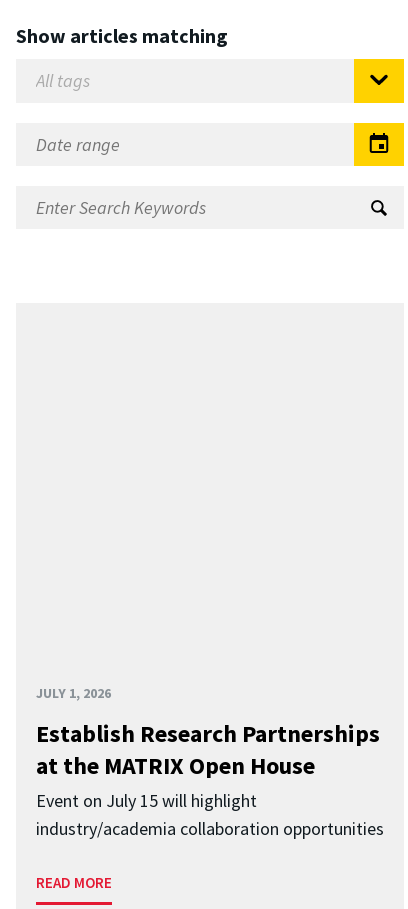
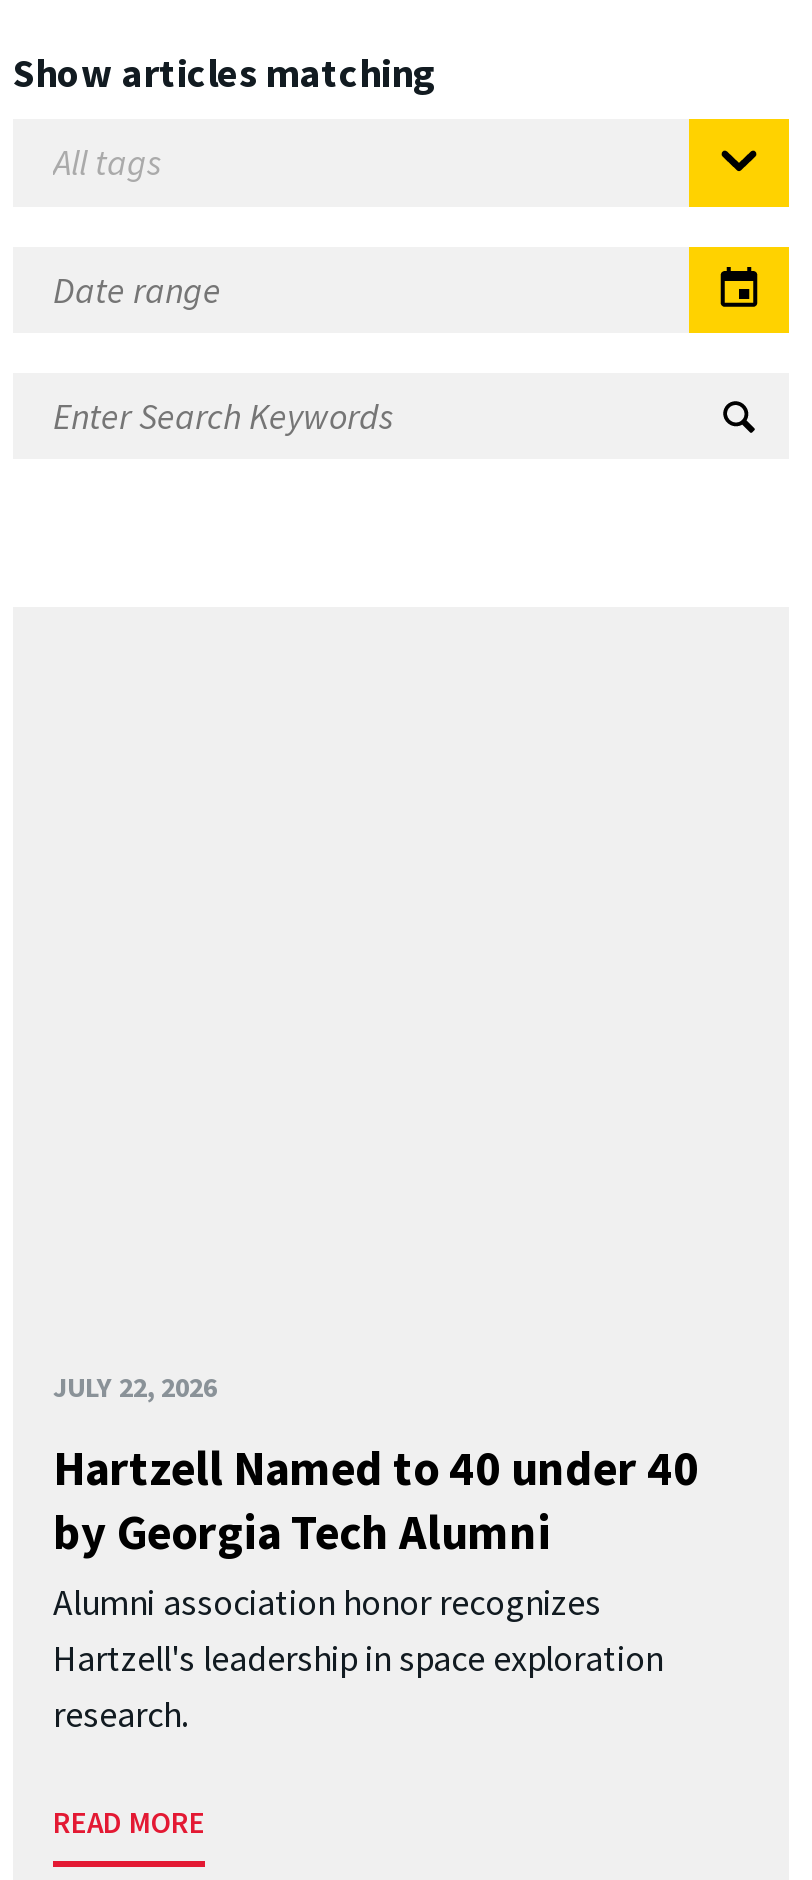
[36,684,111,702] JULY 1, 2026 -> [53,1369,217,1405] JULY 22, 2026
[36,718,384,839] Establish Research Partnerships | at the MATRIX Open House | Event on July 15 will highlight | industry/academia collaboration opportunities -> [53,1437,699,1736] Hartzell Named to 40 under 40 | by Georgia Tech Alumni | Alumni association honor recognizes | Hartzell's leadership in space exploration | research.

